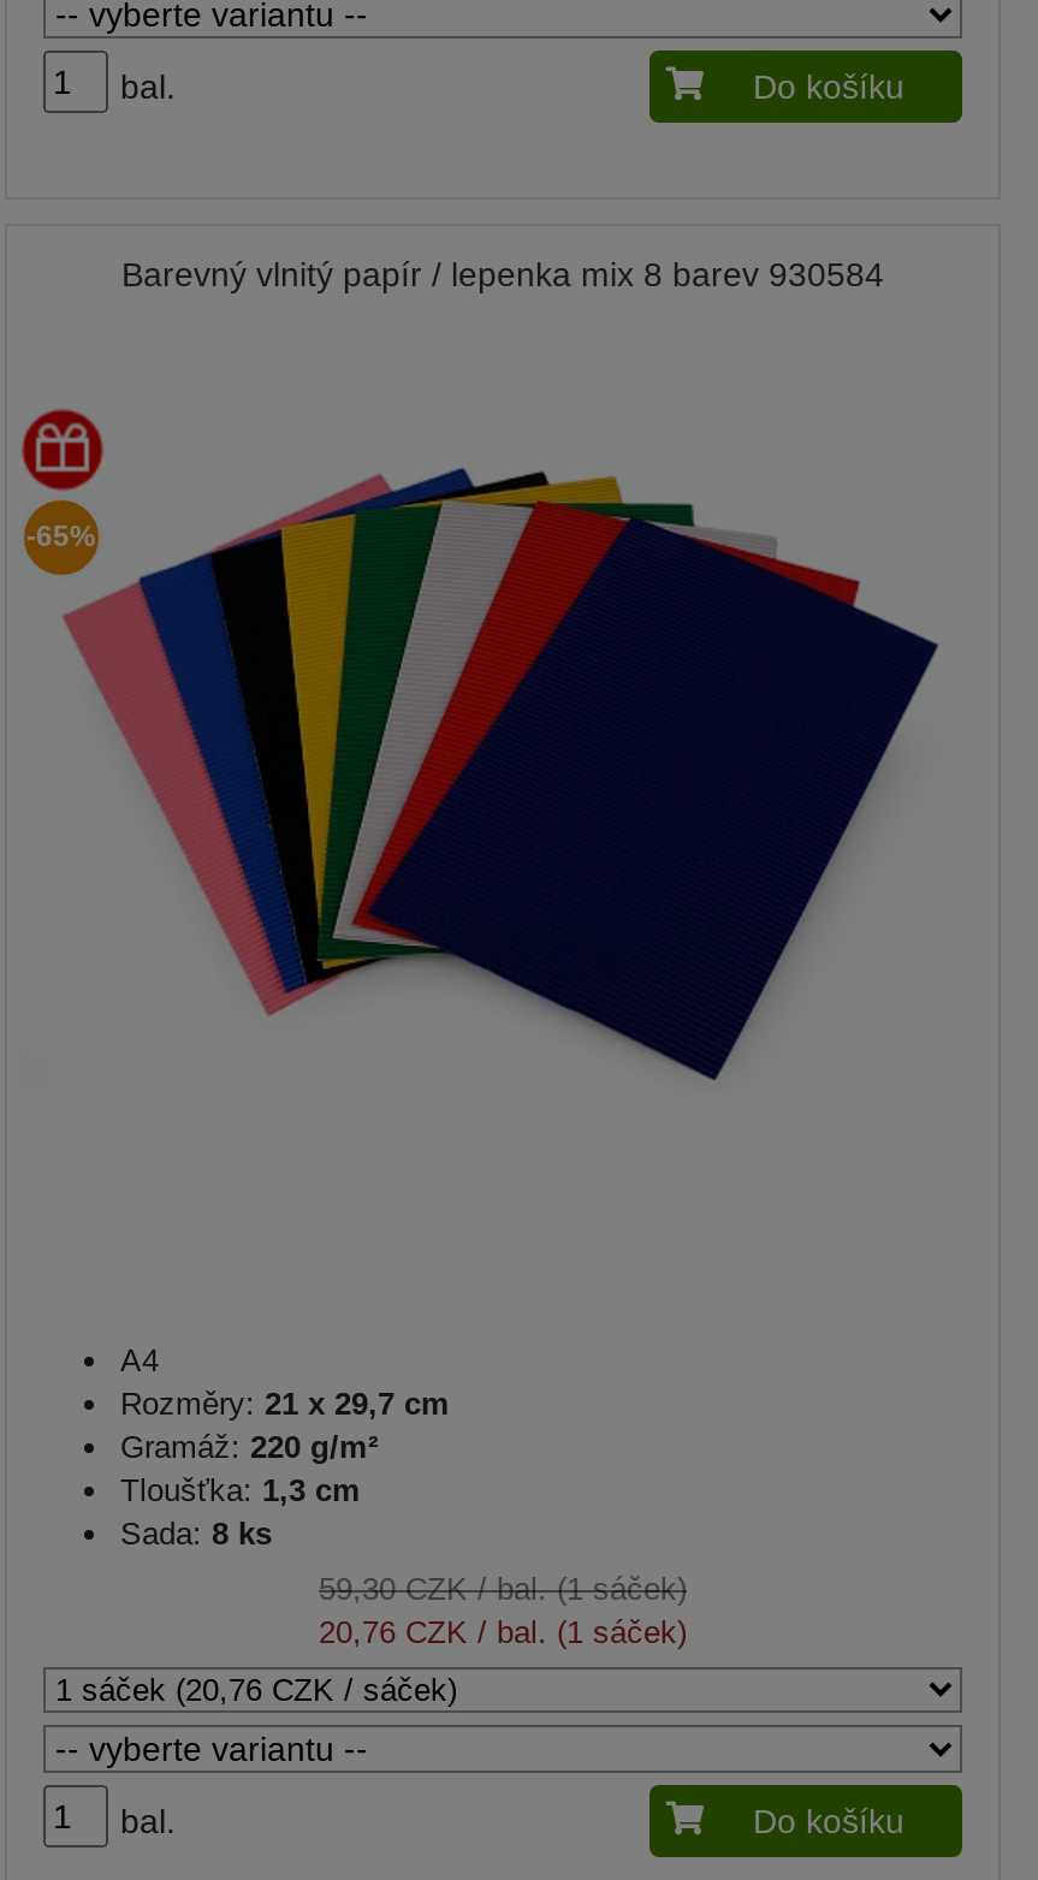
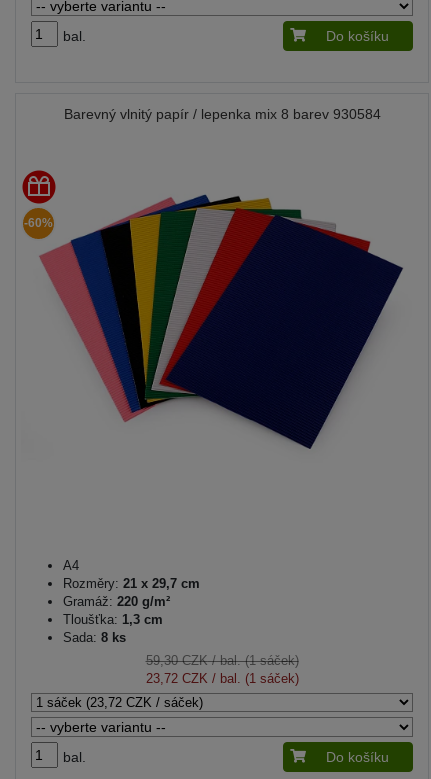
[26,520,96,553] -65% -> [24,216,53,230] -60%
[319,1613,687,1649] 20,76 CZK / bal. (1 sáček) -> [145,670,298,685] 23,72 CZK / bal. (1 sáček)

